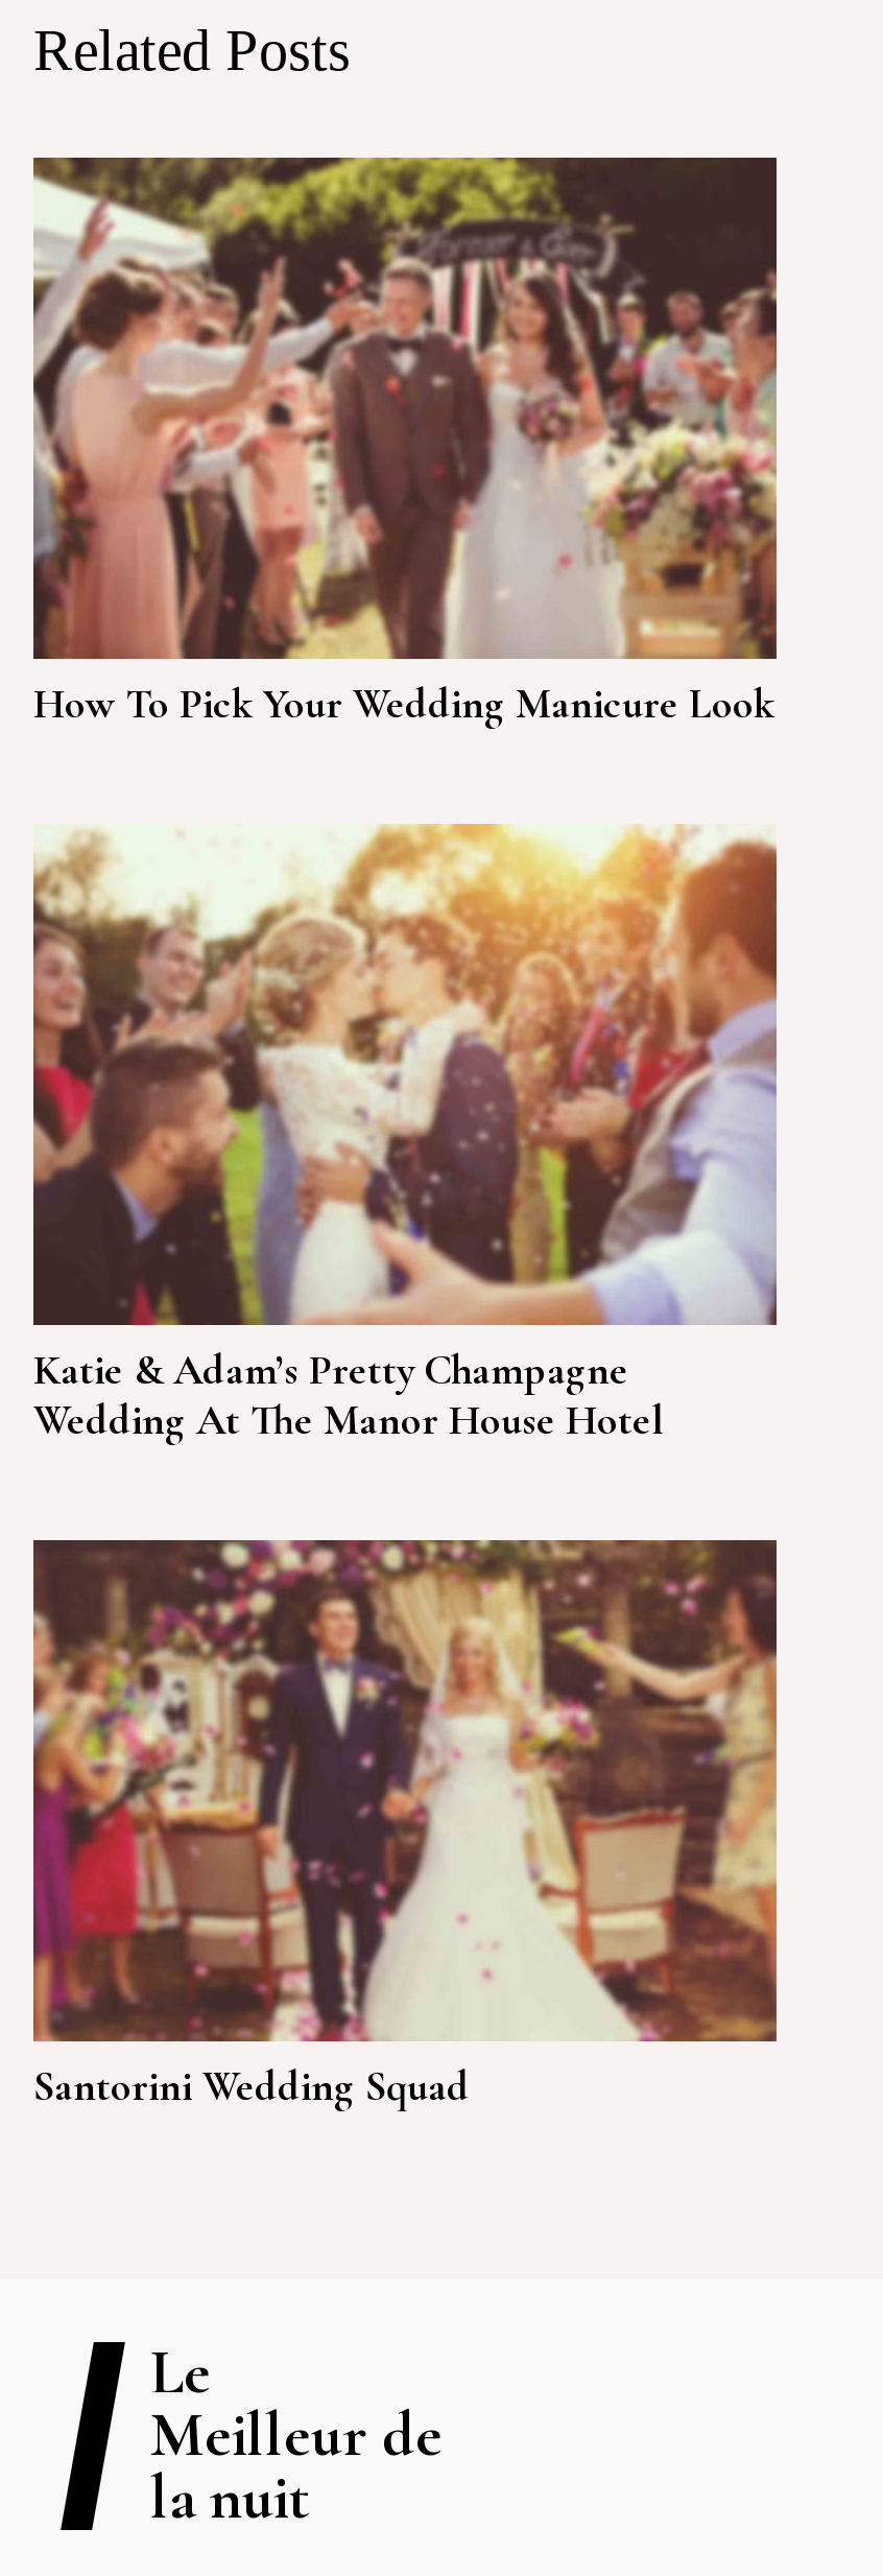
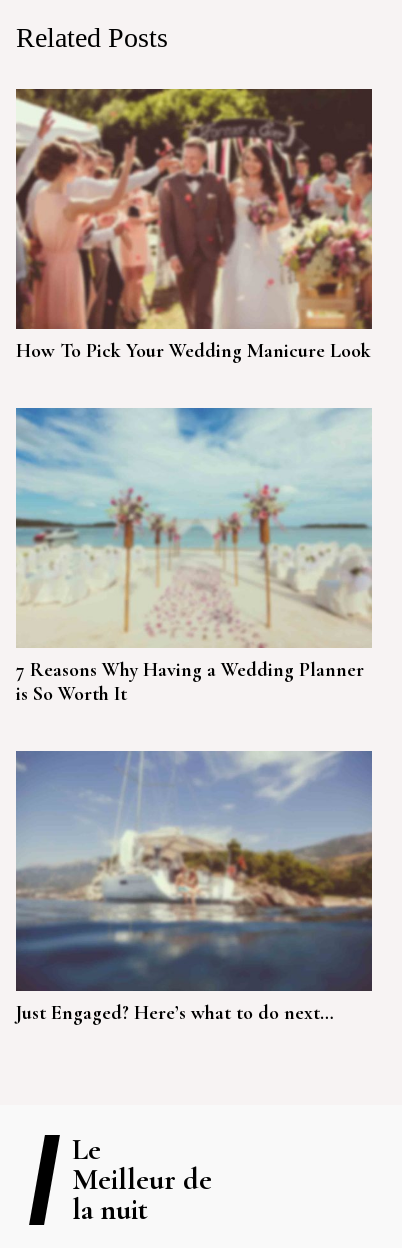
[31,822,779,1446] [image] | Katie & Adam’s Pretty Champagne | Wedding At The Manor House Hotel -> [15,407,372,706] [image] | 7 Reasons Why Having a Wedding Planner | is So Worth It
[31,1538,779,2112] [image] | Santorini Wedding Squad -> [15,750,373,1025] [image] | Just Engaged? Here’s what to do next…

